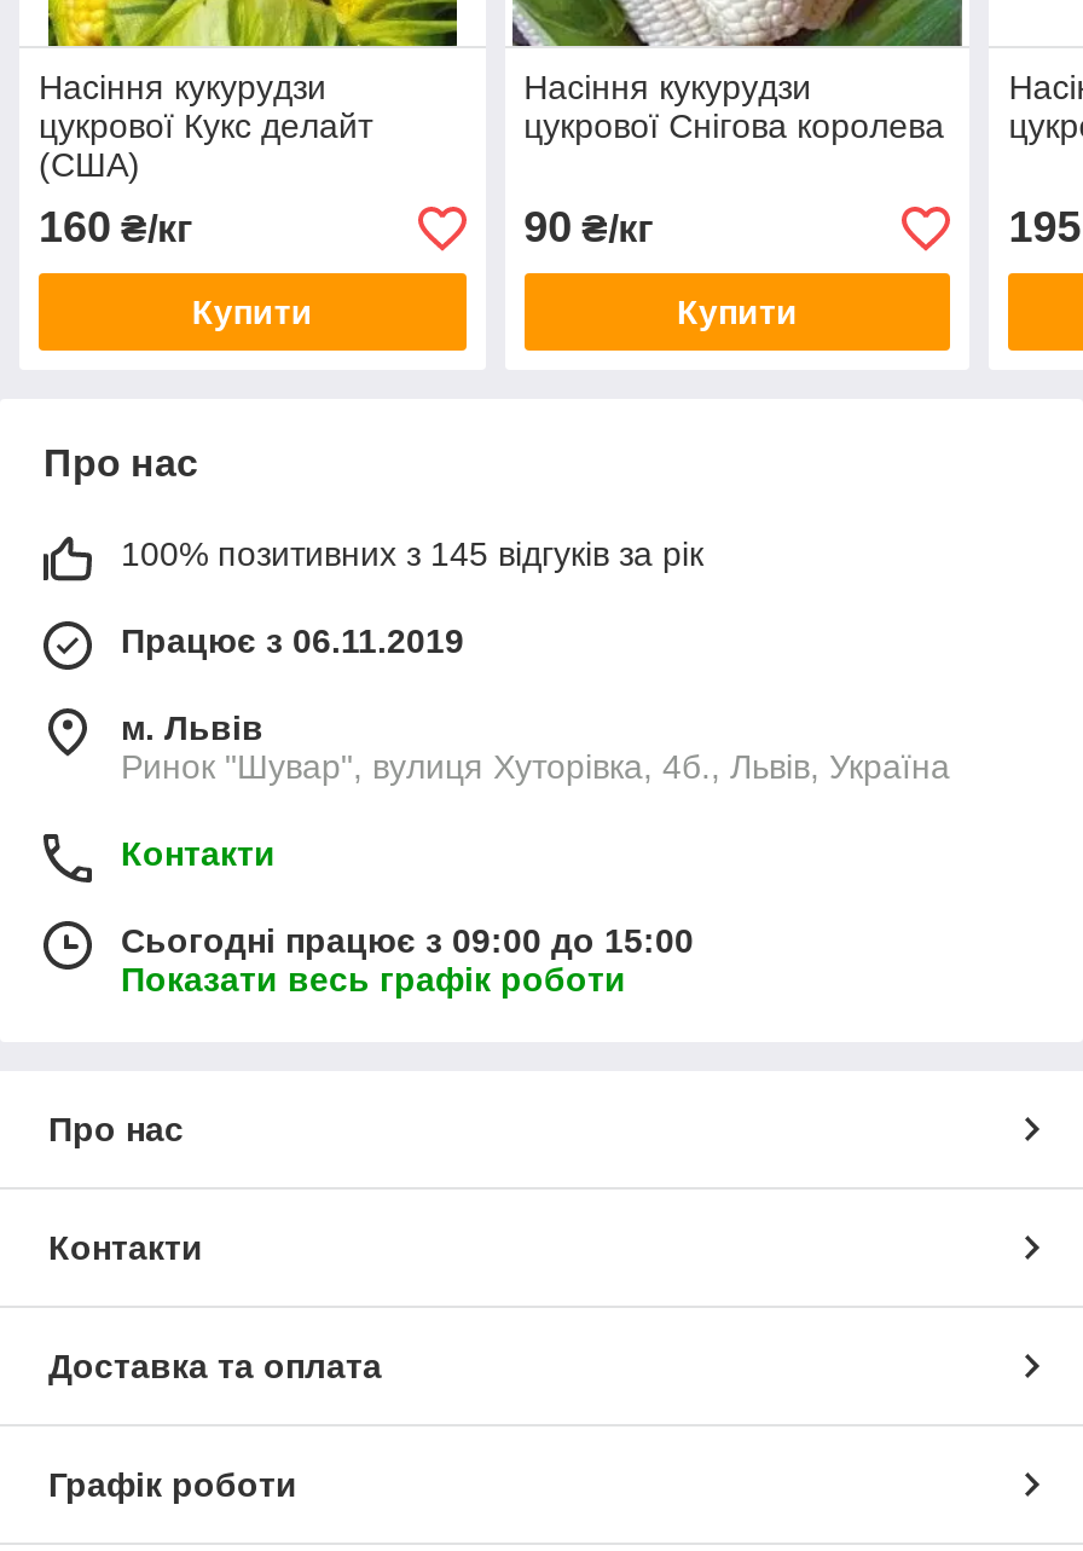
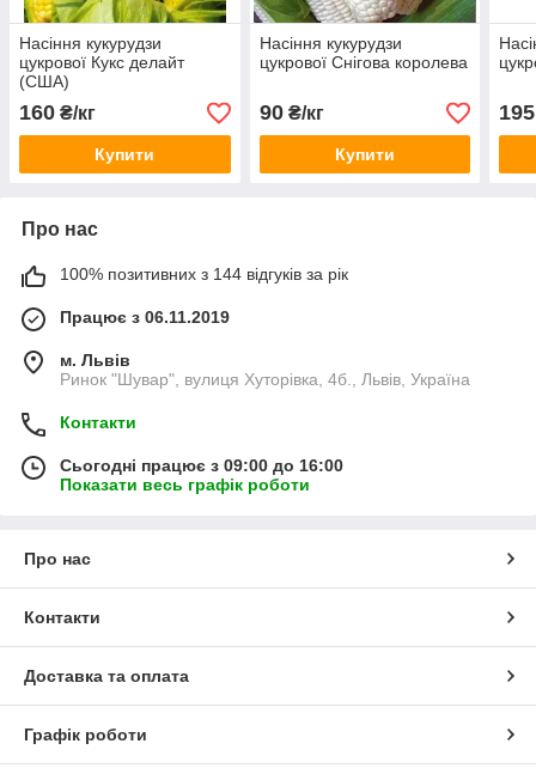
[121,535,703,574] 100% позитивних з 145 відгуків за рік -> [60,265,348,284] 100% позитивних з 144 відгуків за рік
[121,922,694,961] Сьогодні працює з 09:00 до 15:00 -> [60,456,343,475] Сьогодні працює з 09:00 до 16:00

